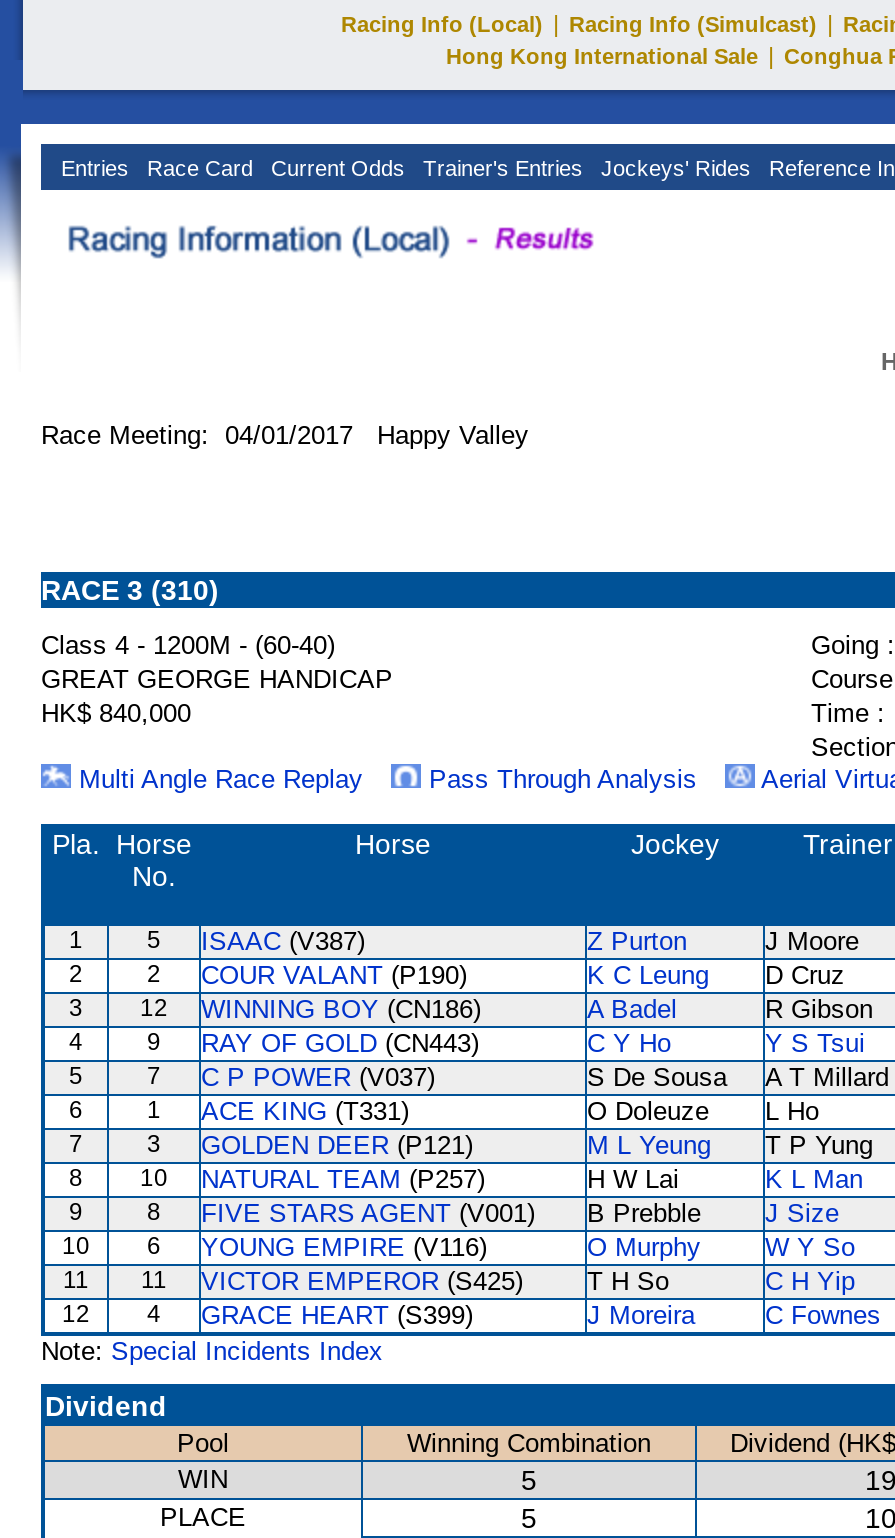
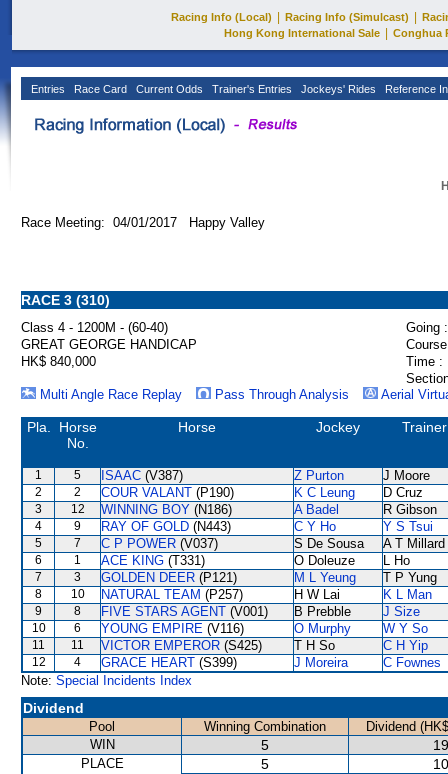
[201,994,481,1024] WINNING BOY(CN186) -> [101,502,232,517] WINNING BOY(N186)
[147,1028,479,1058] 9 RAY OF GOLD(CN443) -> [74,519,231,534] 9 RAY OF GOLD(N443)

